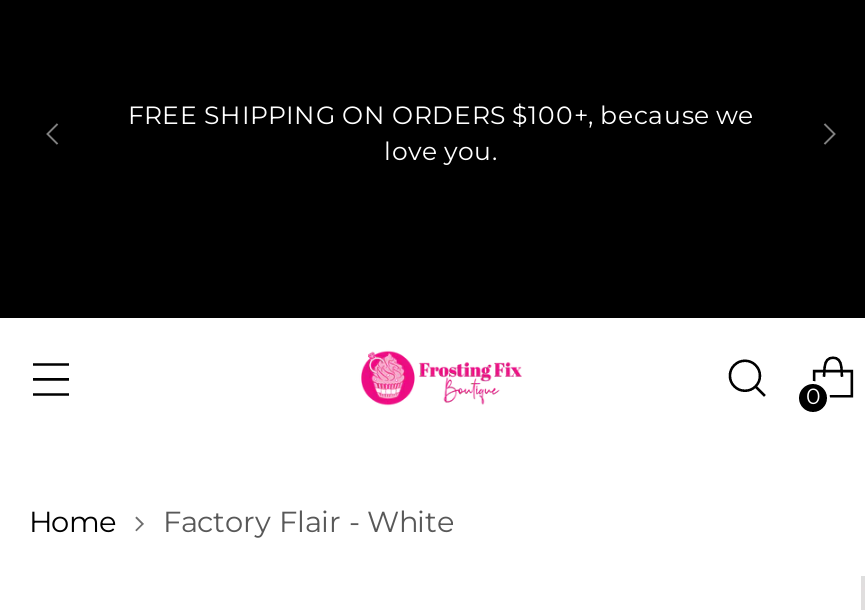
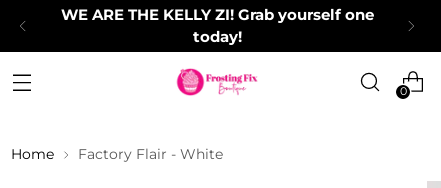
[128,100,754,166] FREE SHIPPING ON ORDERS $100+, because we | love you. -> [60,6,373,46] WE ARE THE KELLY ZI! Grab yourself one | today!

